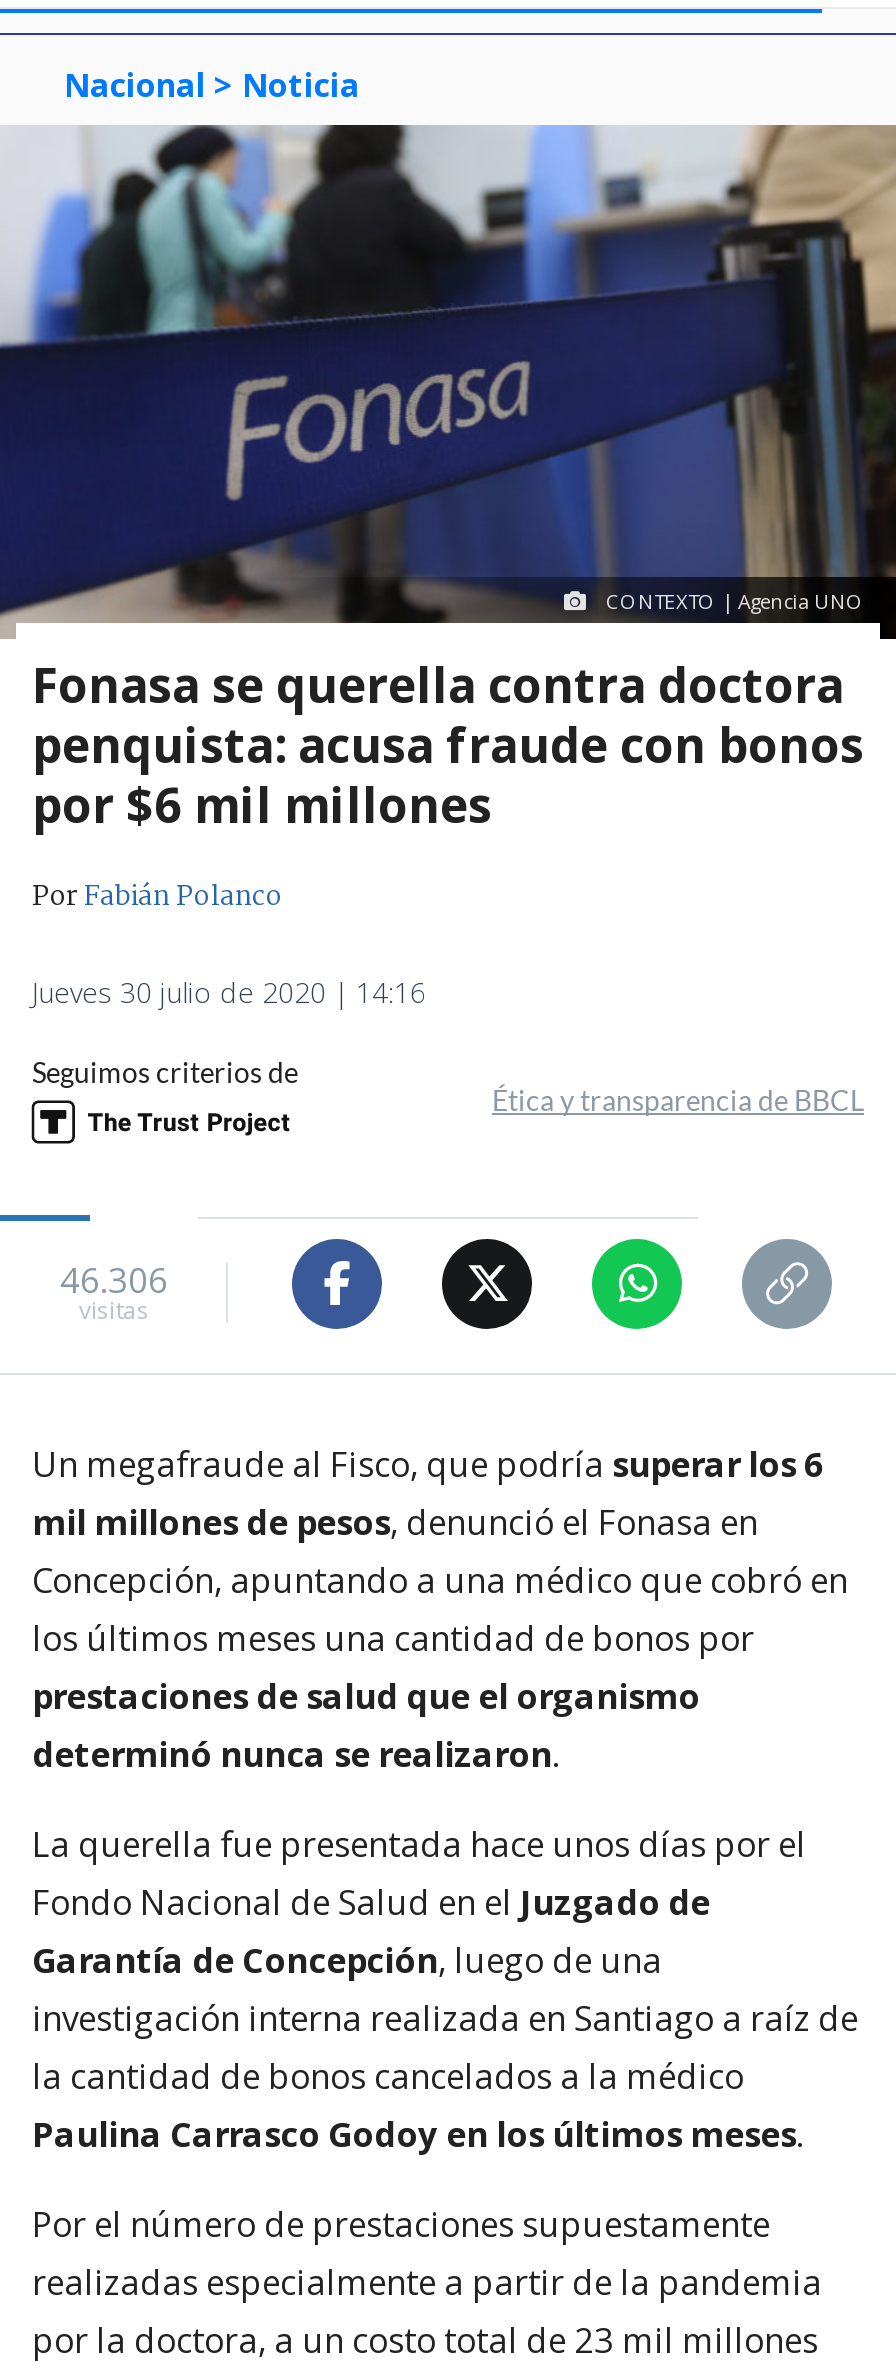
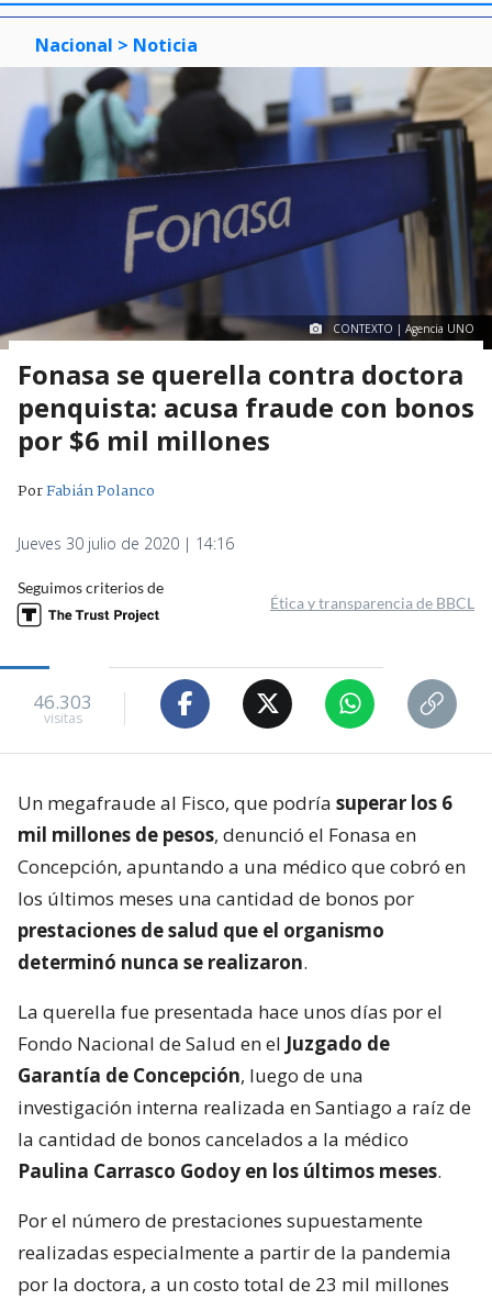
[60,1258,168,1304] 46.306 -> [33,689,92,715] 46.303

